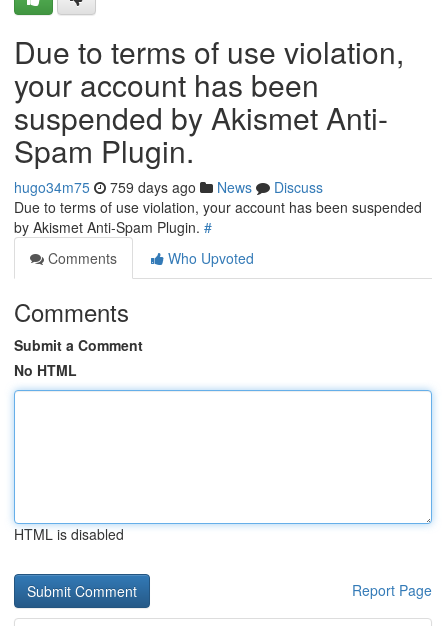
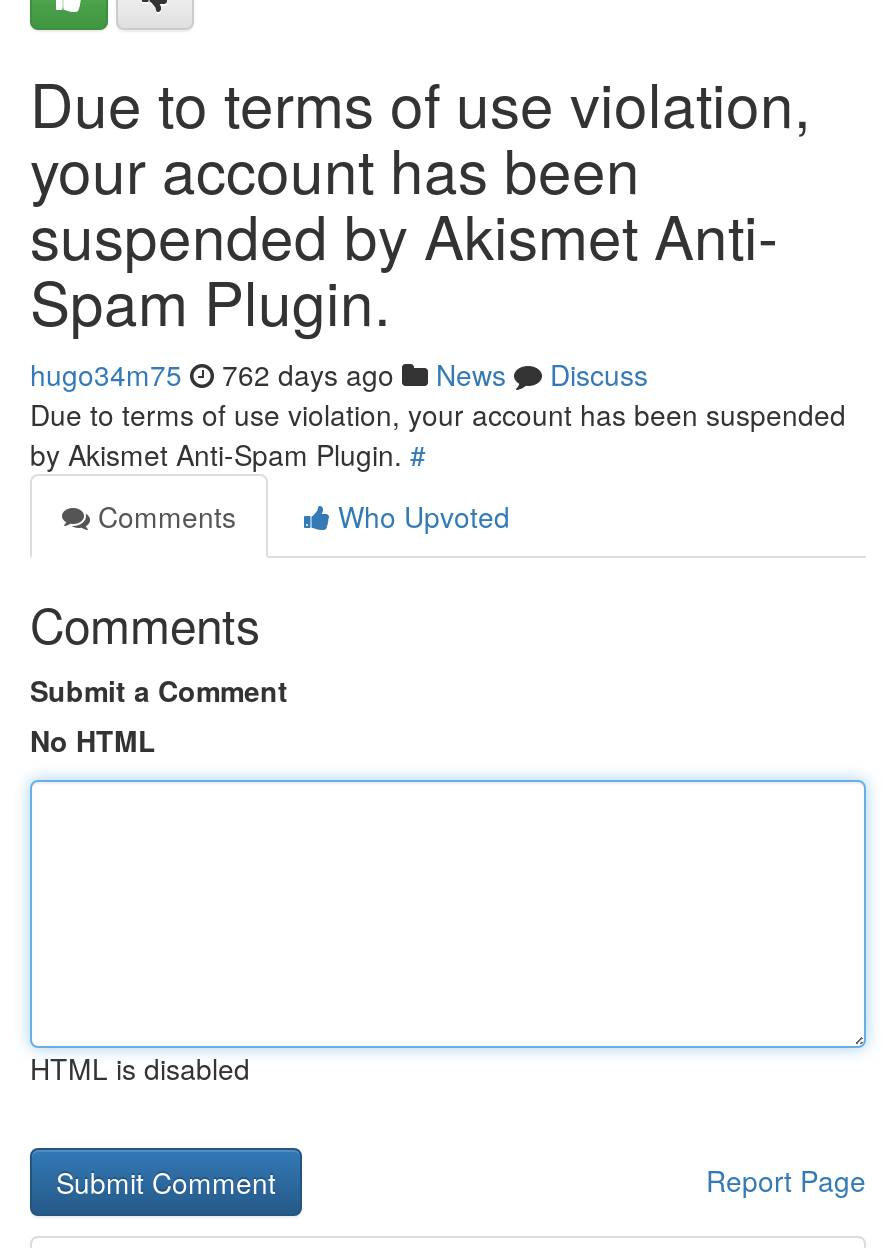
[14,177,323,197] hugo34m75 759 days ago News Discuss -> [30,354,648,394] hugo34m75 762 days ago News Discuss

